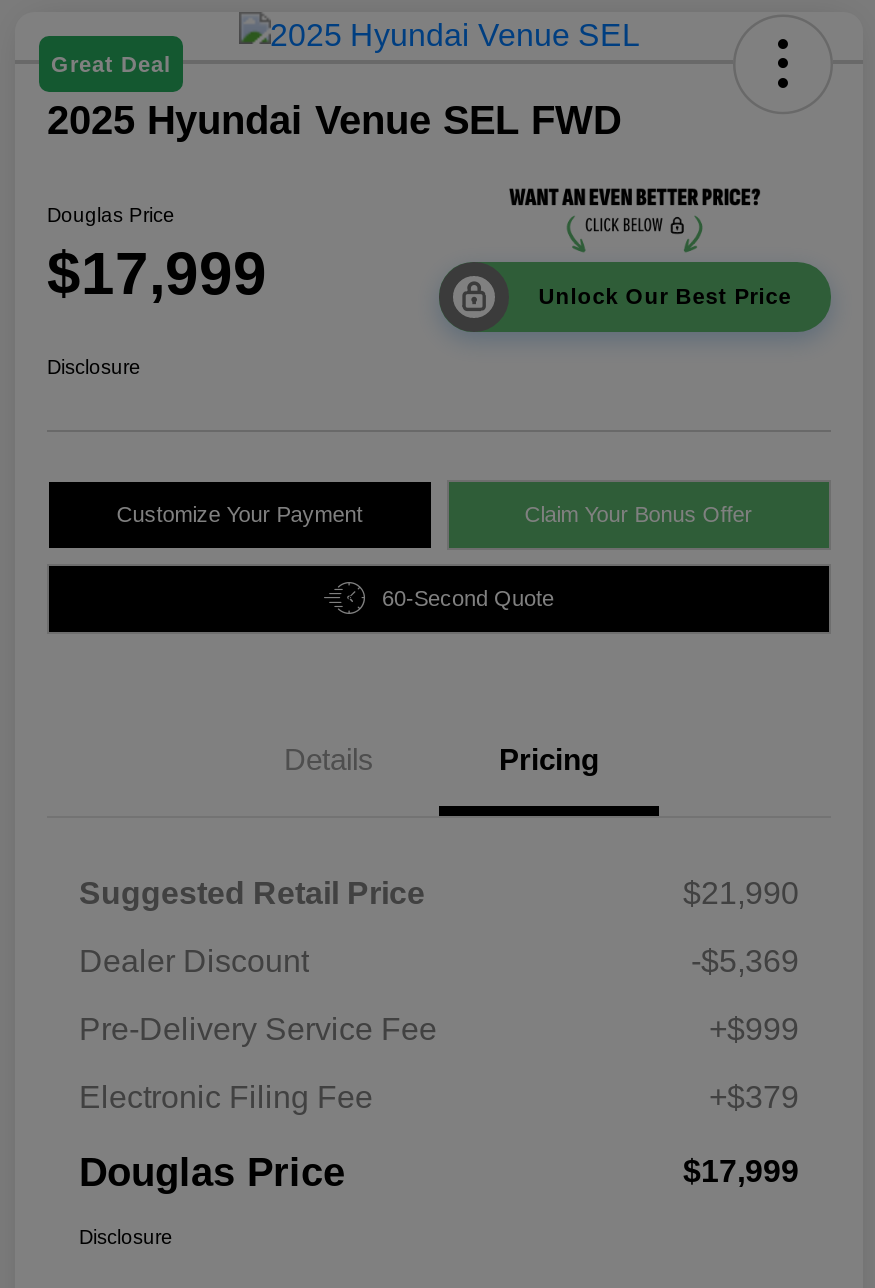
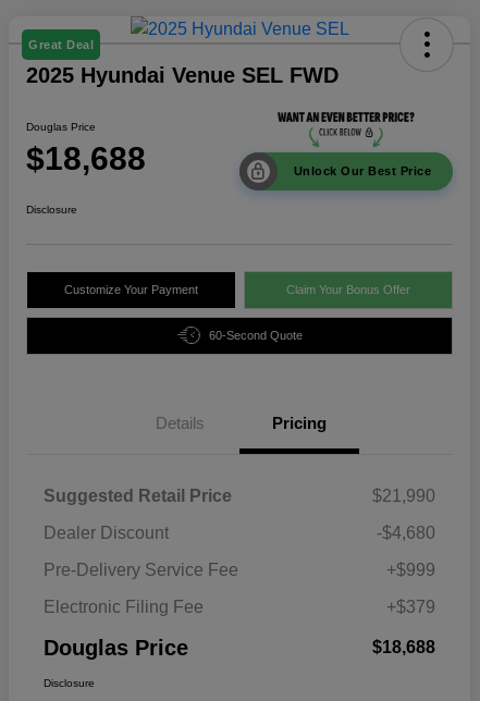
[47,240,267,306] $17,999 -> [26,140,146,176] $18,688
[691,944,799,978] -$5,369 -> [377,523,435,542] -$4,680
[683,1154,799,1188] $17,999 -> [372,638,435,656] $18,688

